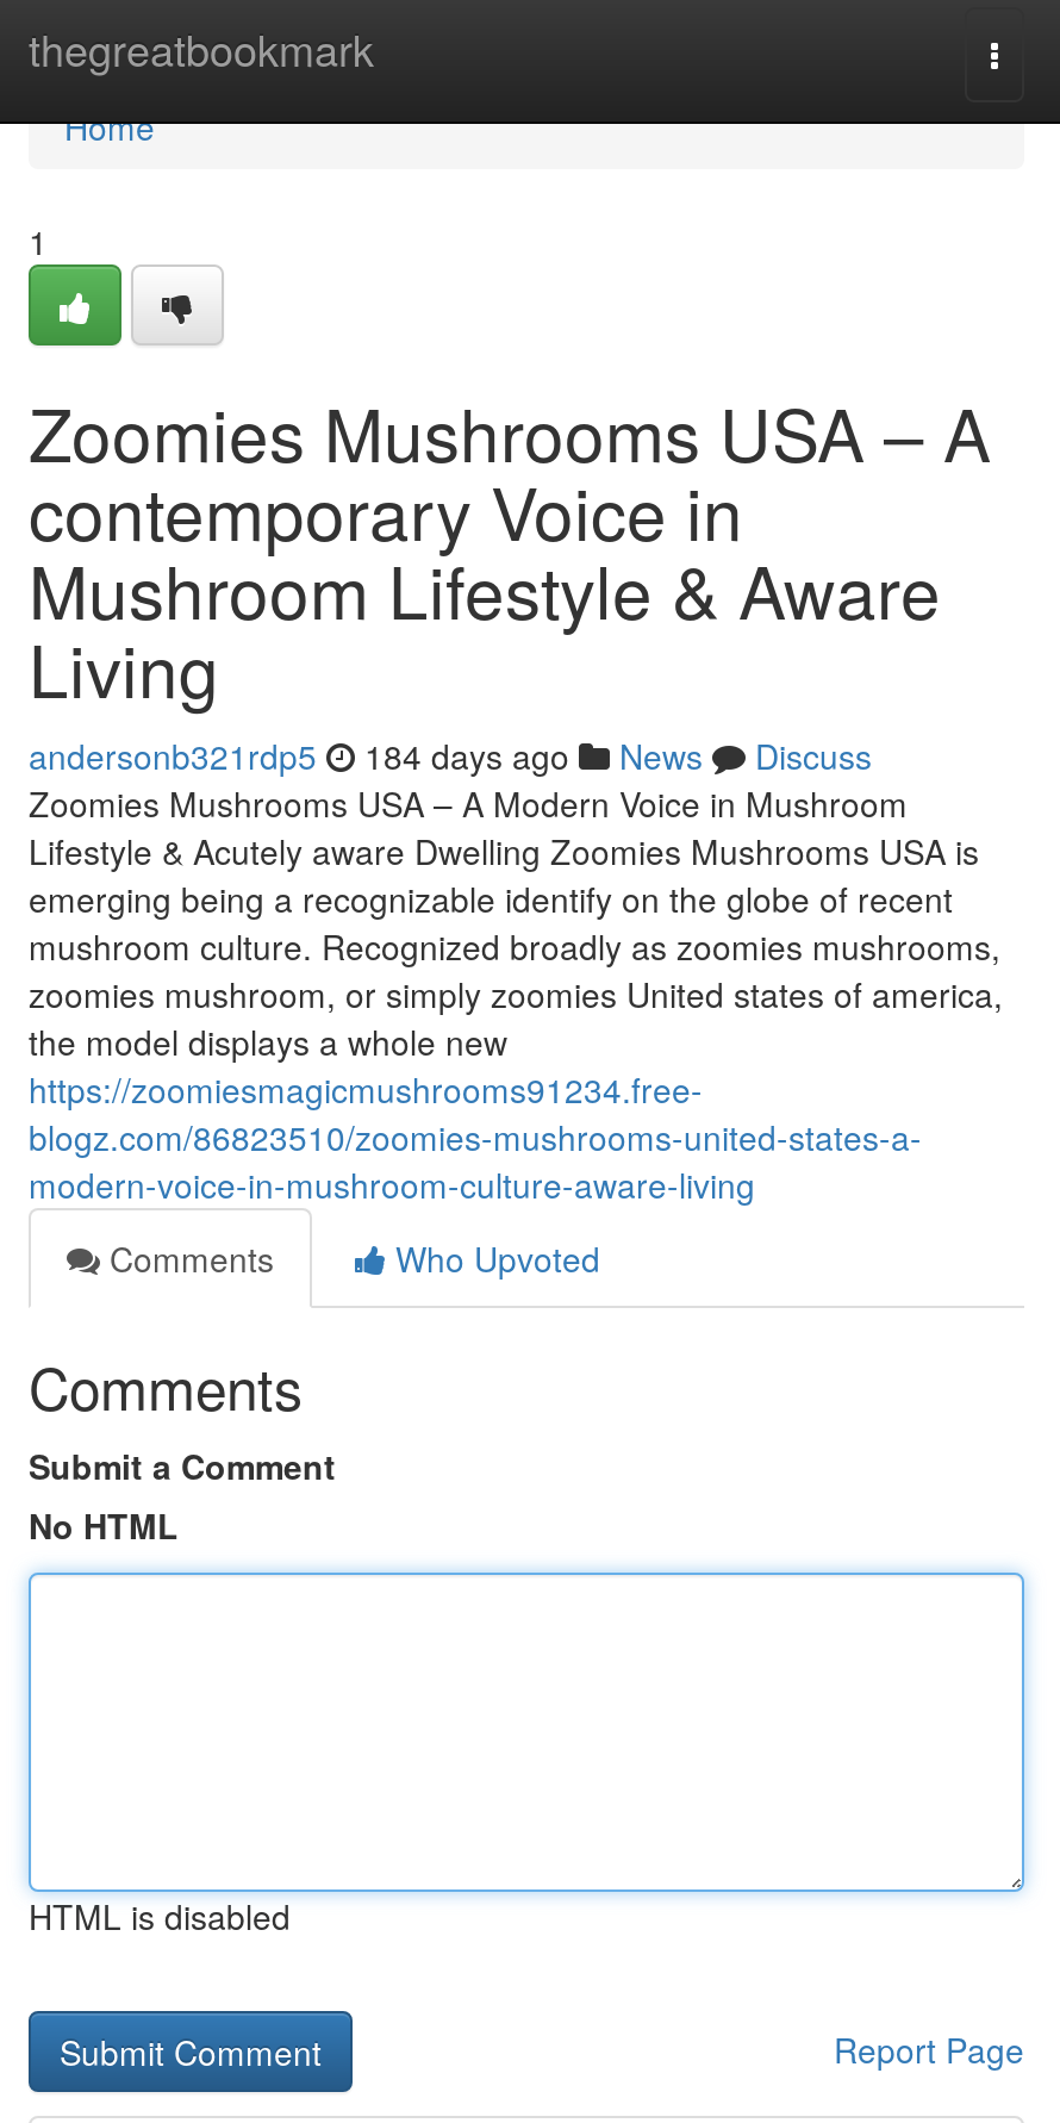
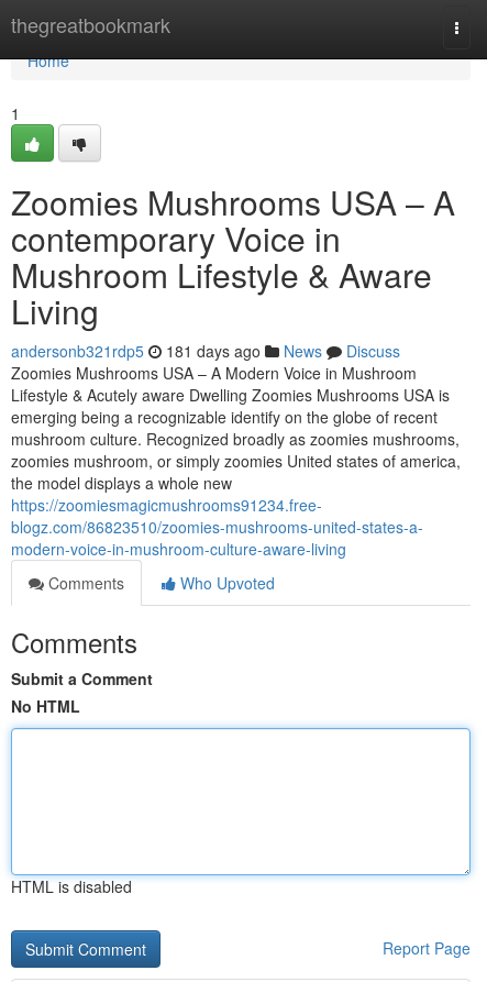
[29,731,872,779] andersonb321rdp5 184 days ago News Discuss -> [11,340,400,362] andersonb321rdp5 181 days ago News Discuss

